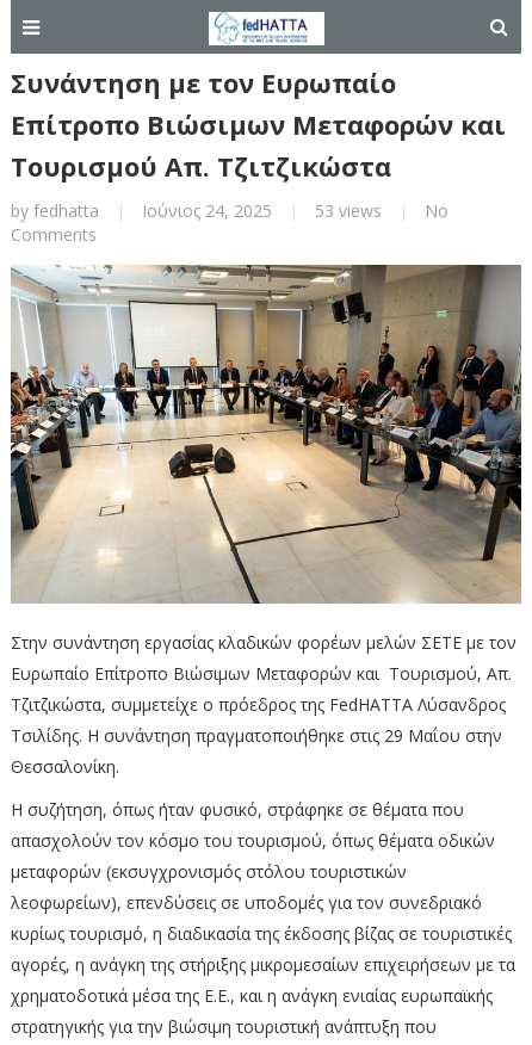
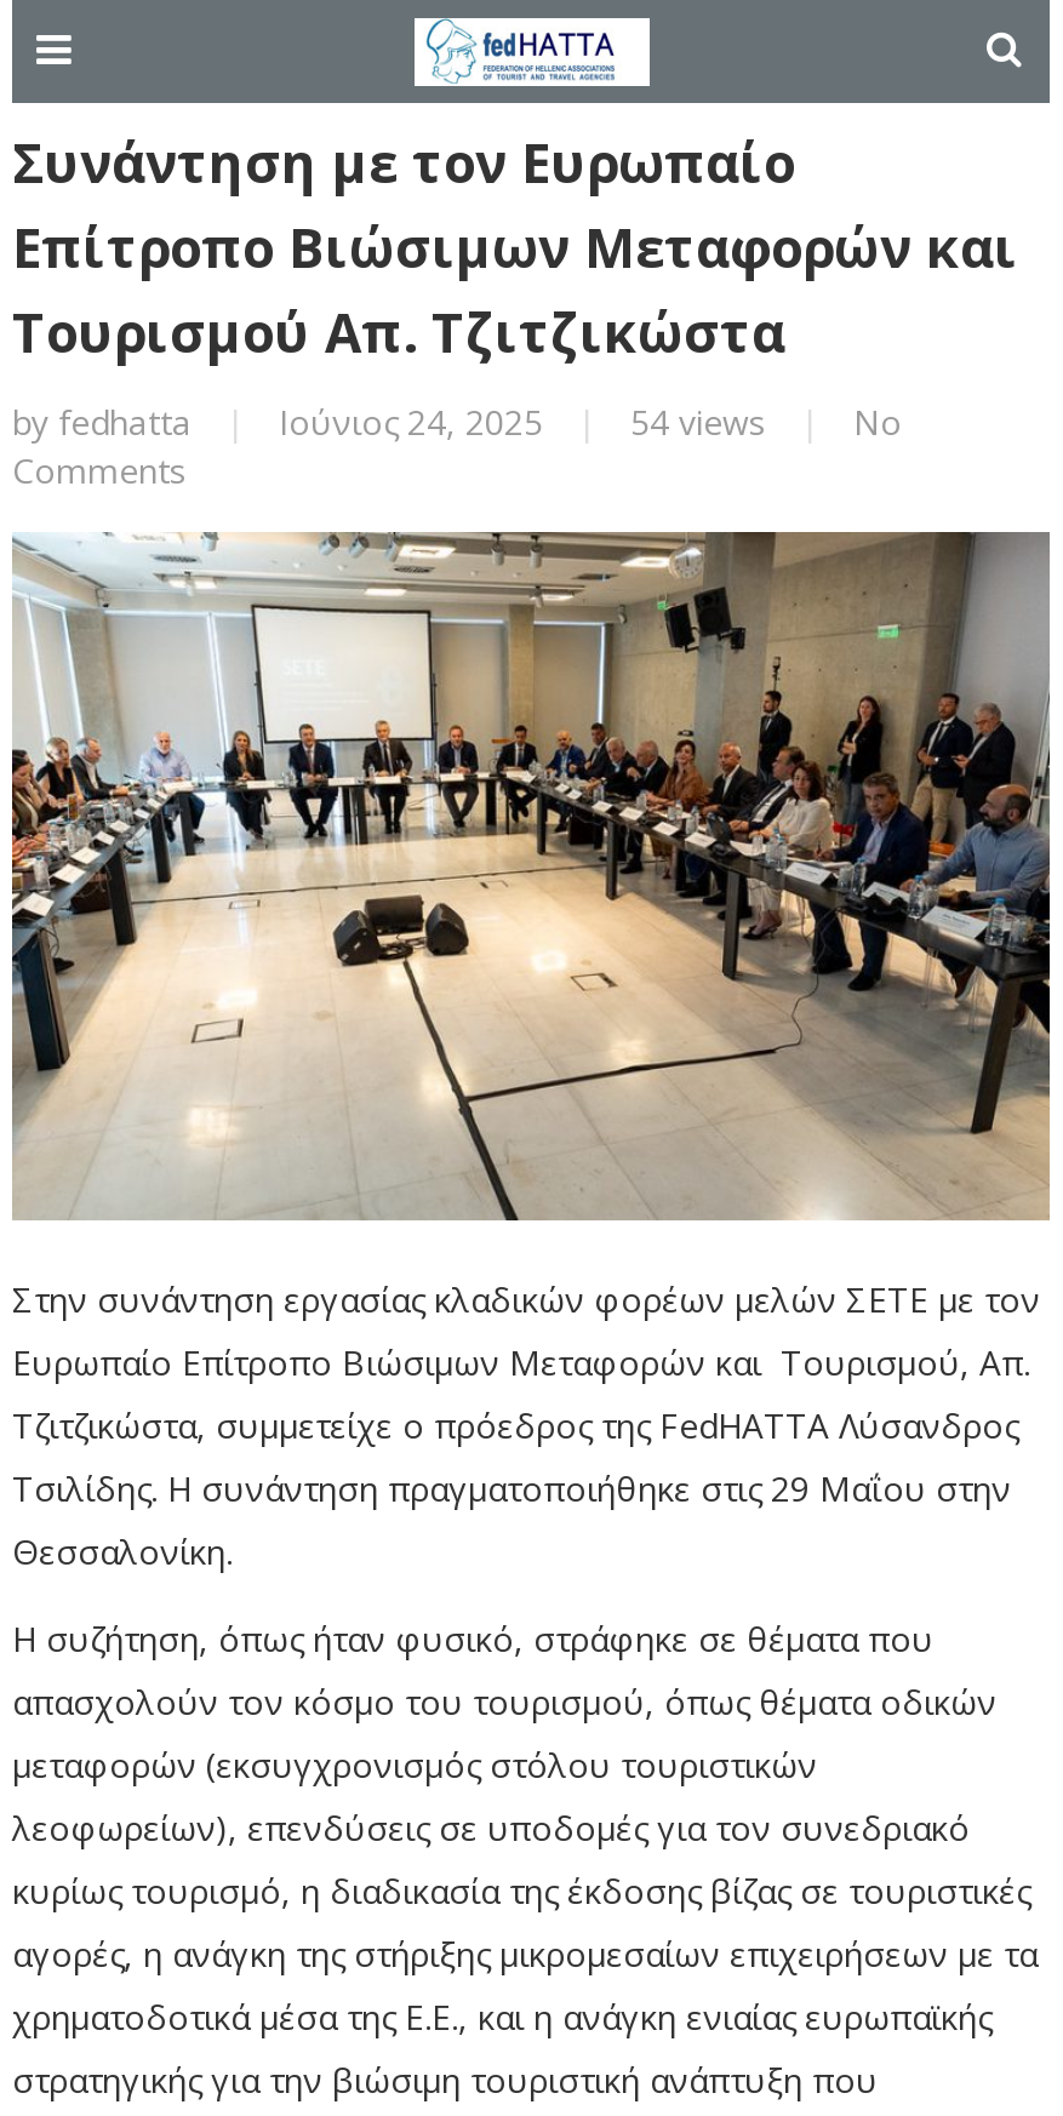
[315,199,382,222] 53 views -> [630,399,766,445] 54 views

